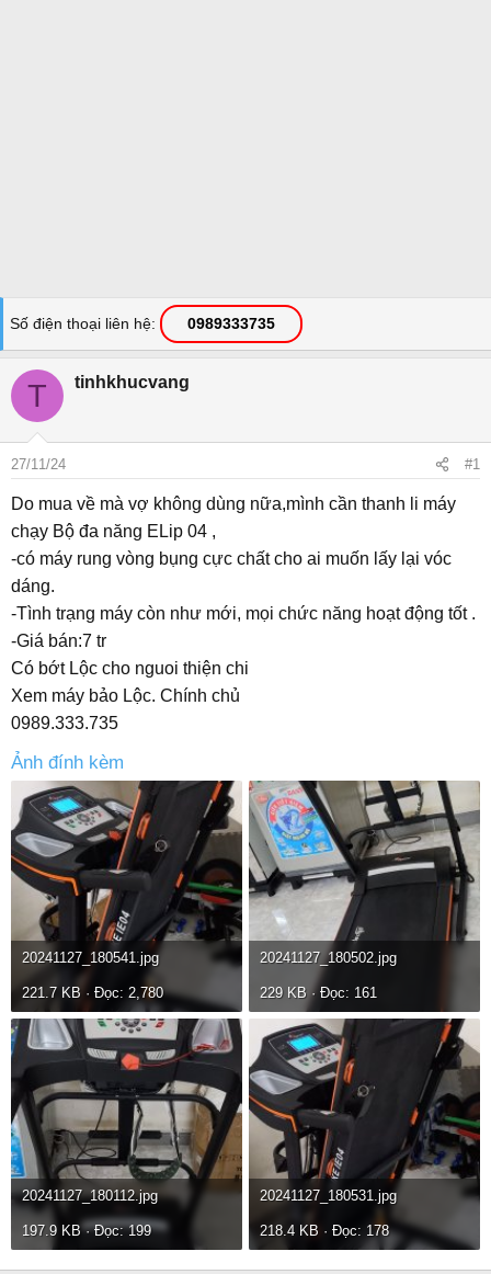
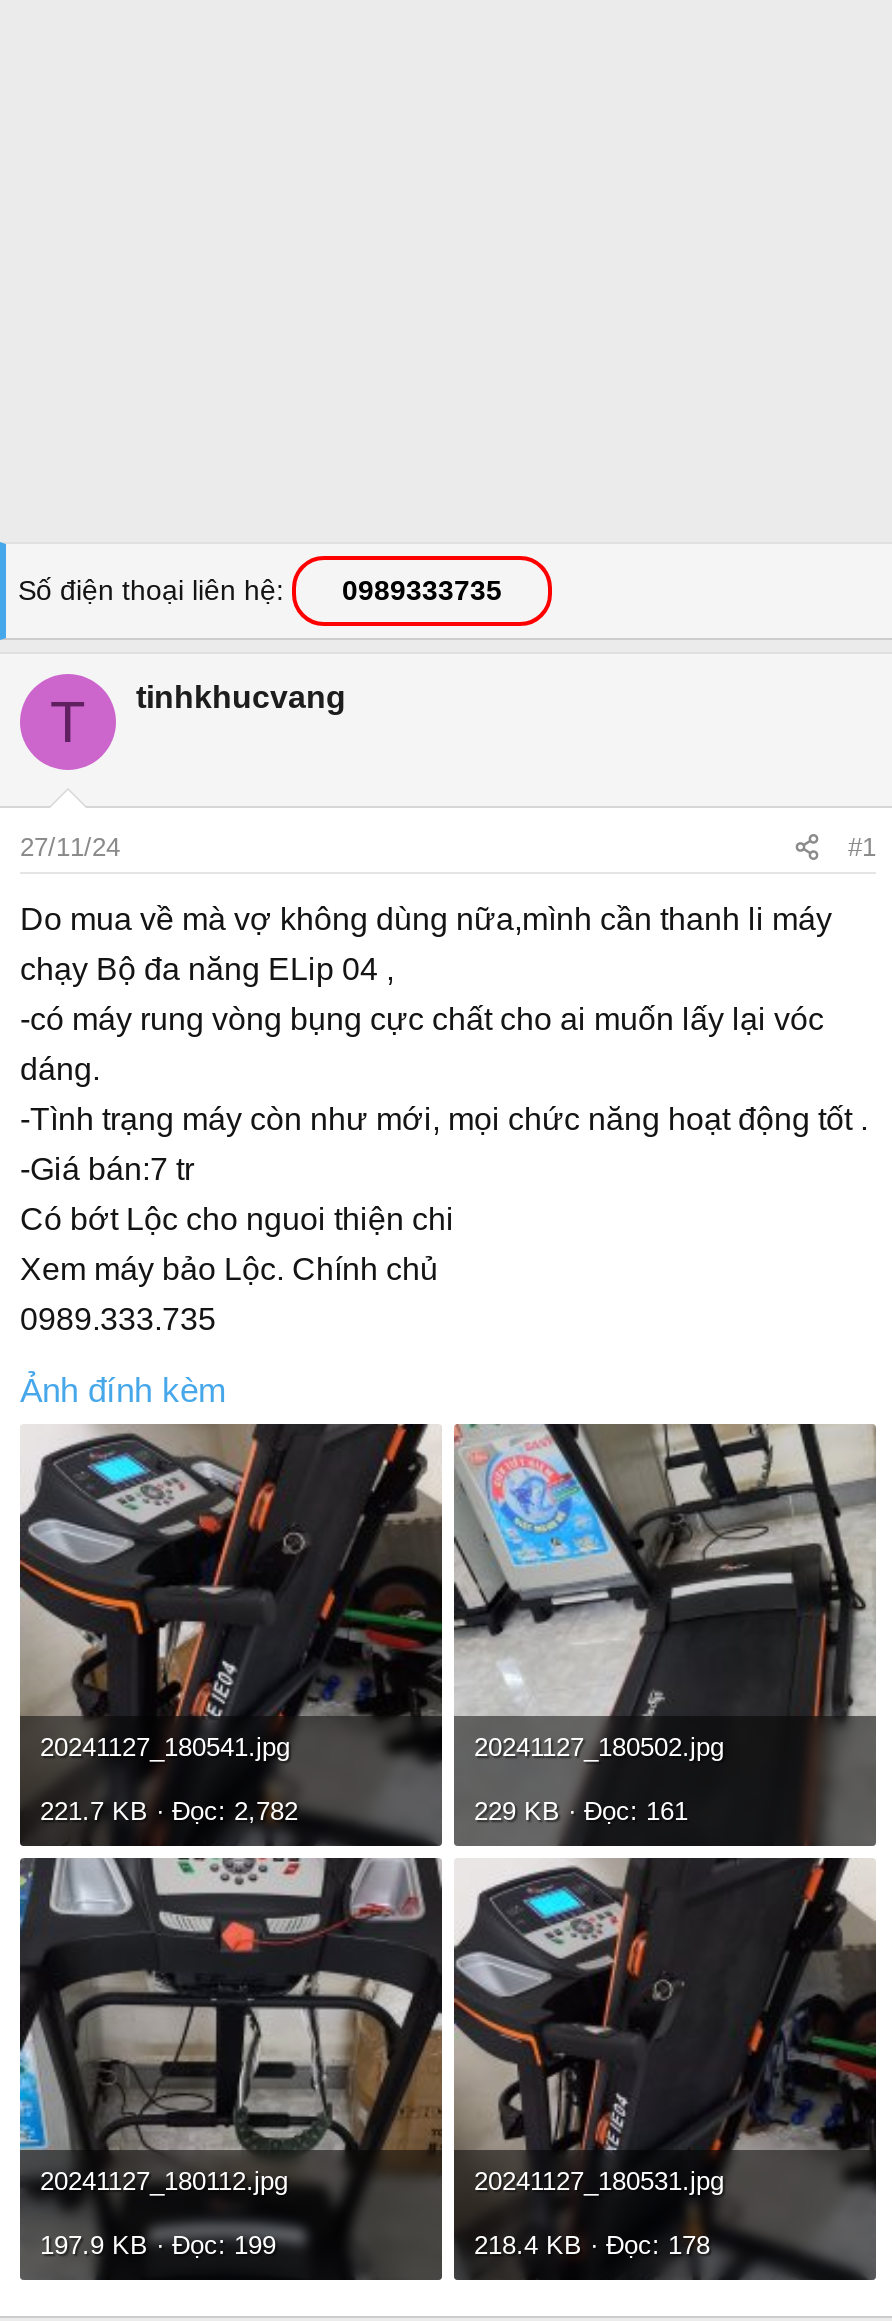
[22,985,163,1001] 221.7 KB · Đọc: 2,780 -> [40,1796,298,1826] 221.7 KB · Đọc: 2,782

